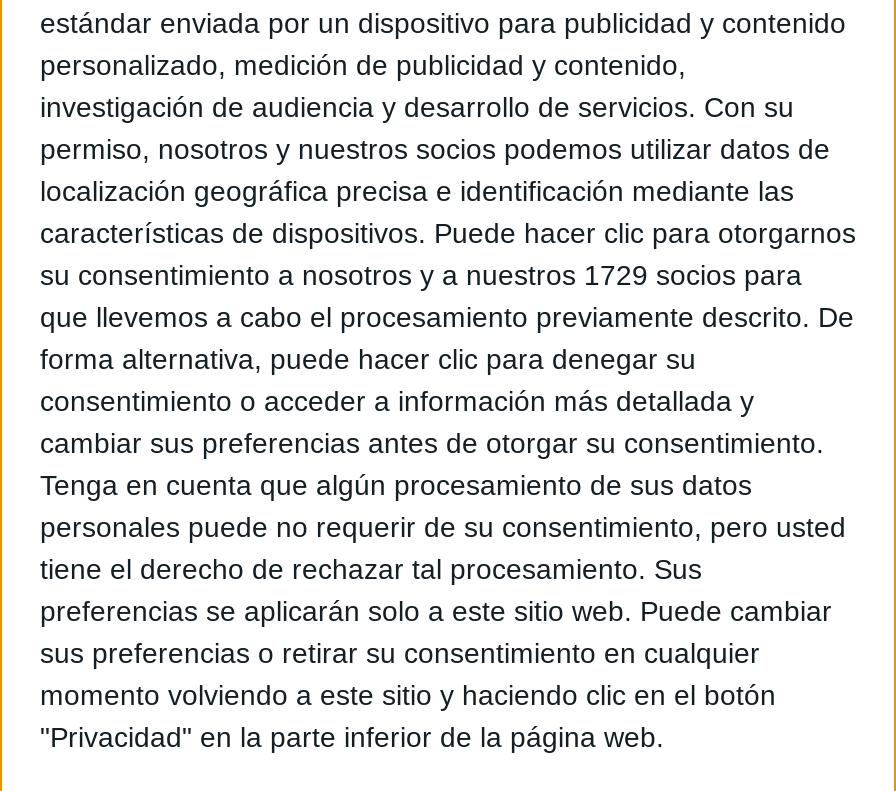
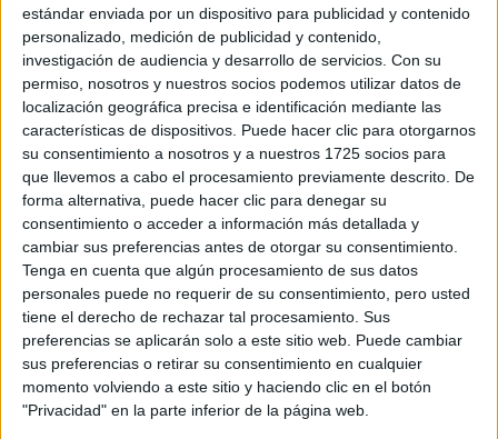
[40,260,802,292] su consentimiento a nosotros y a nuestros 1729 socios para -> [22,144,446,162] su consentimiento a nosotros y a nuestros 1725 socios para

